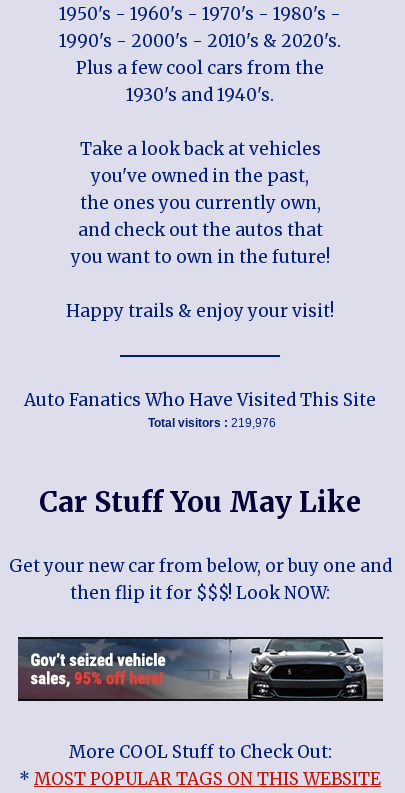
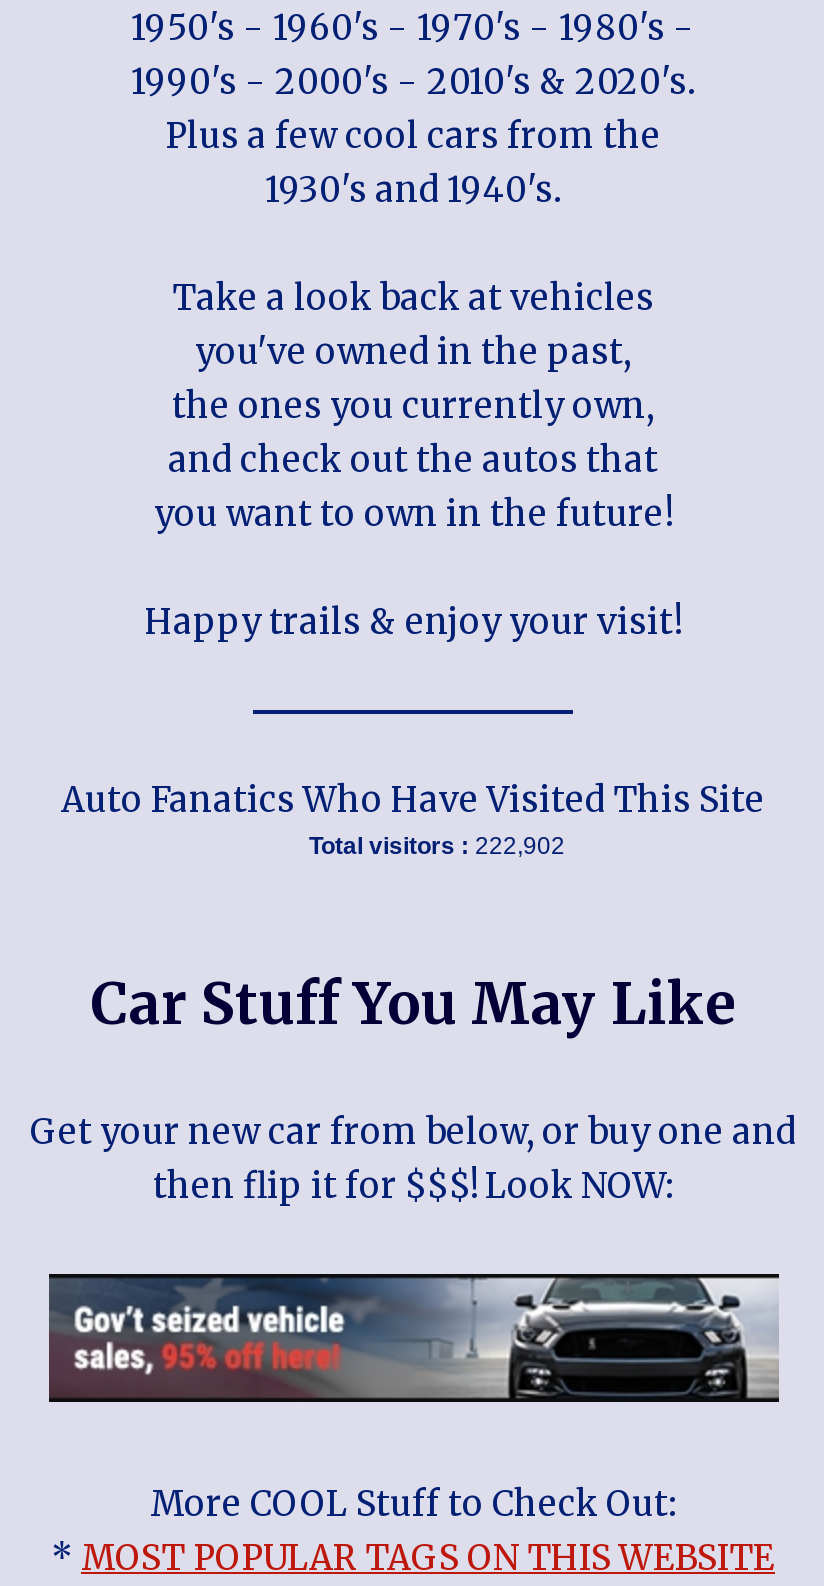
[148,416,276,430] Total visitors : 219,976 -> [309,831,565,859] Total visitors : 222,902

